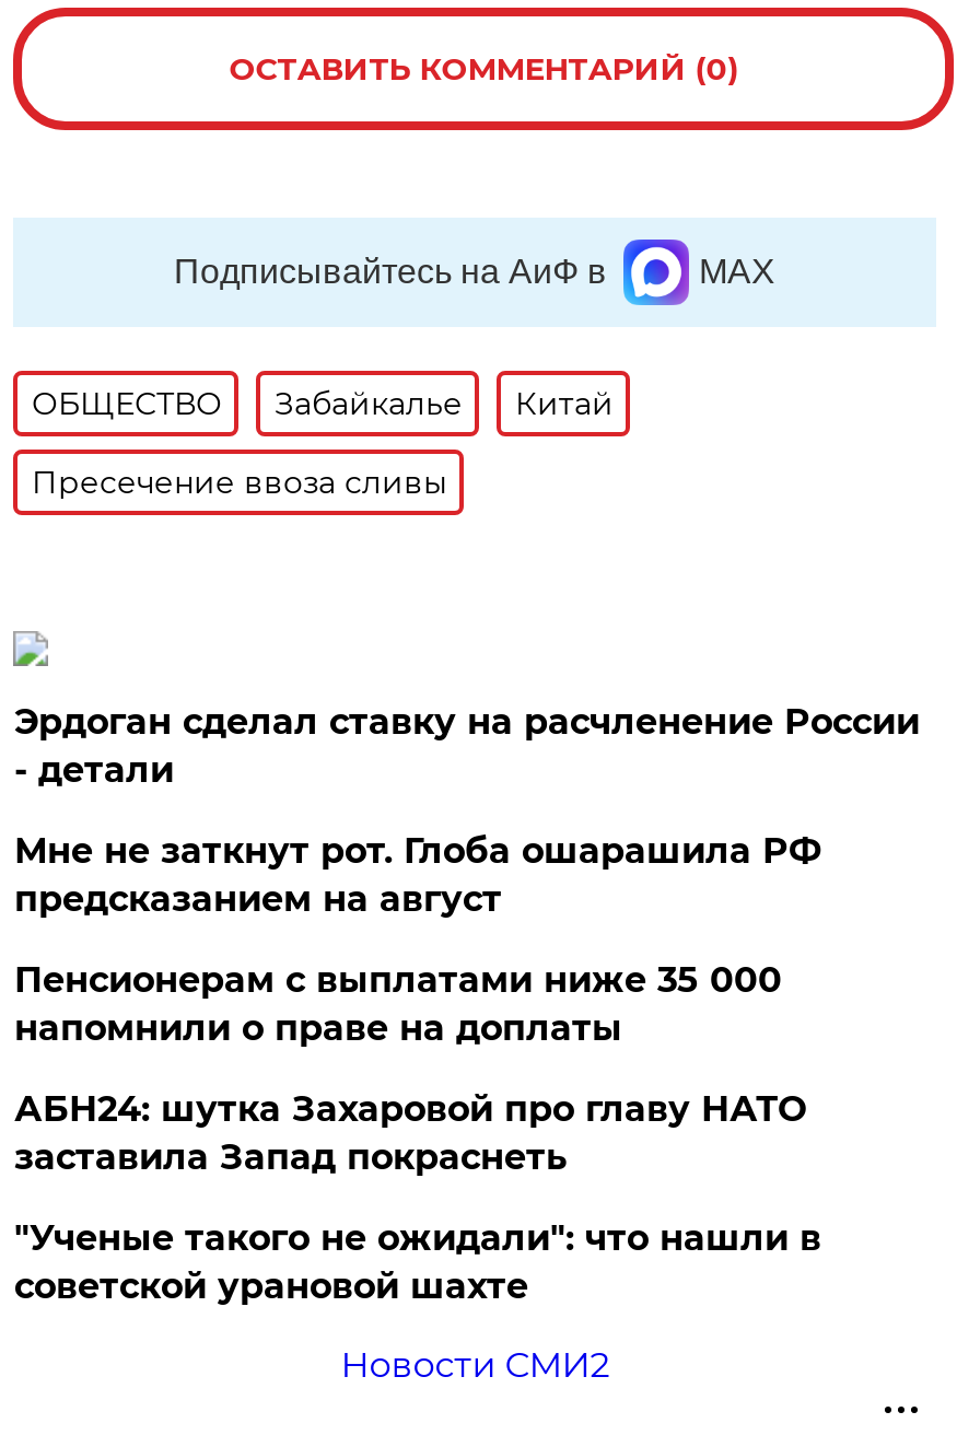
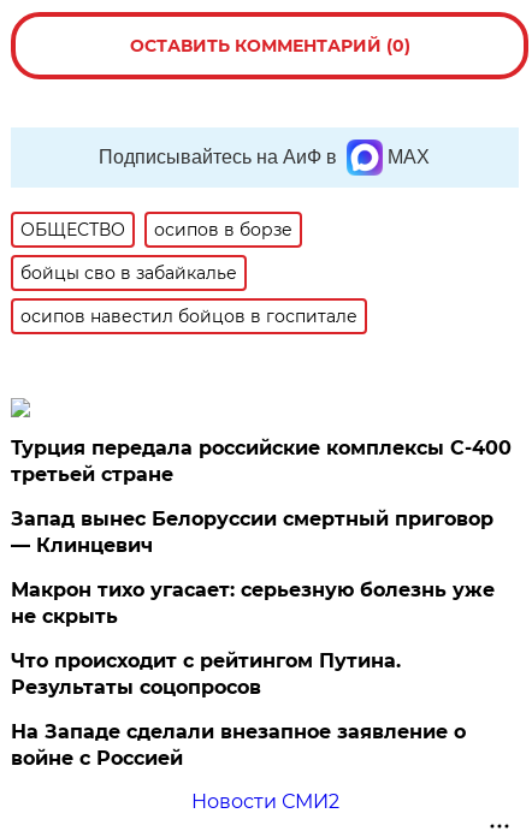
[31,384,613,502] Забайкалье | Китай | Пресечение ввоза сливы -> [21,219,358,327] осипов в борзе | бойцы сво в забайкалье | осипов навестил бойцов в госпитале
[14,701,920,1307] Эрдоган сделал ставку на расчленение России | - детали | Мне не заткнут рот. Глоба ошарашила РФ | предсказанием на август | Пенсионерам с выплатами ниже 35 000 | напомнили о праве на доплаты | АБН24: шутка Захаровой про главу НАТО | заставила Запад покраснеть | "Ученые такого не ожидали": что нашли в | советской урановой шахте -> [11,437,512,770] Турция передала российские комплексы С-400 | третьей стране | Запад вынес Белоруссии смертный приговор | — Клинцевич | Макрон тихо угасает: серьезную болезнь уже | не скрыть | Что происходит с рейтингом Путина. | Результаты соцопросов | На Западе сделали внезапное заявление о | войне с Россией

